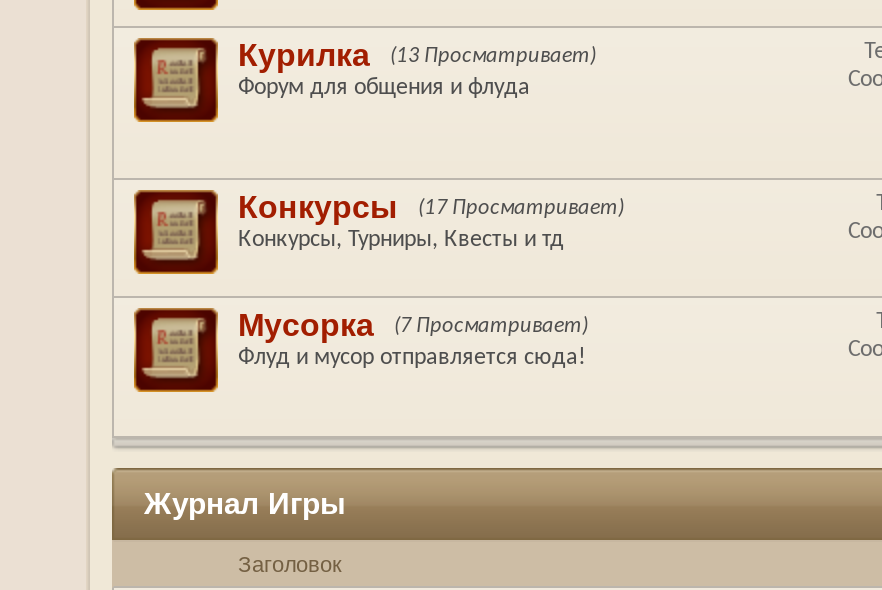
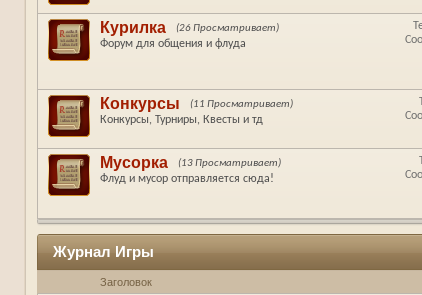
moved [390,46,596,68] -> [178,158,281,169]: (13 Просматривает)
none -> [176,23,279,34] (26 Просматривает)
[418,198,624,220] (17 Просматривает) -> [190,99,293,110] (11 Просматривает)
[394,316,588,338] (7 Просматривает) -> none

